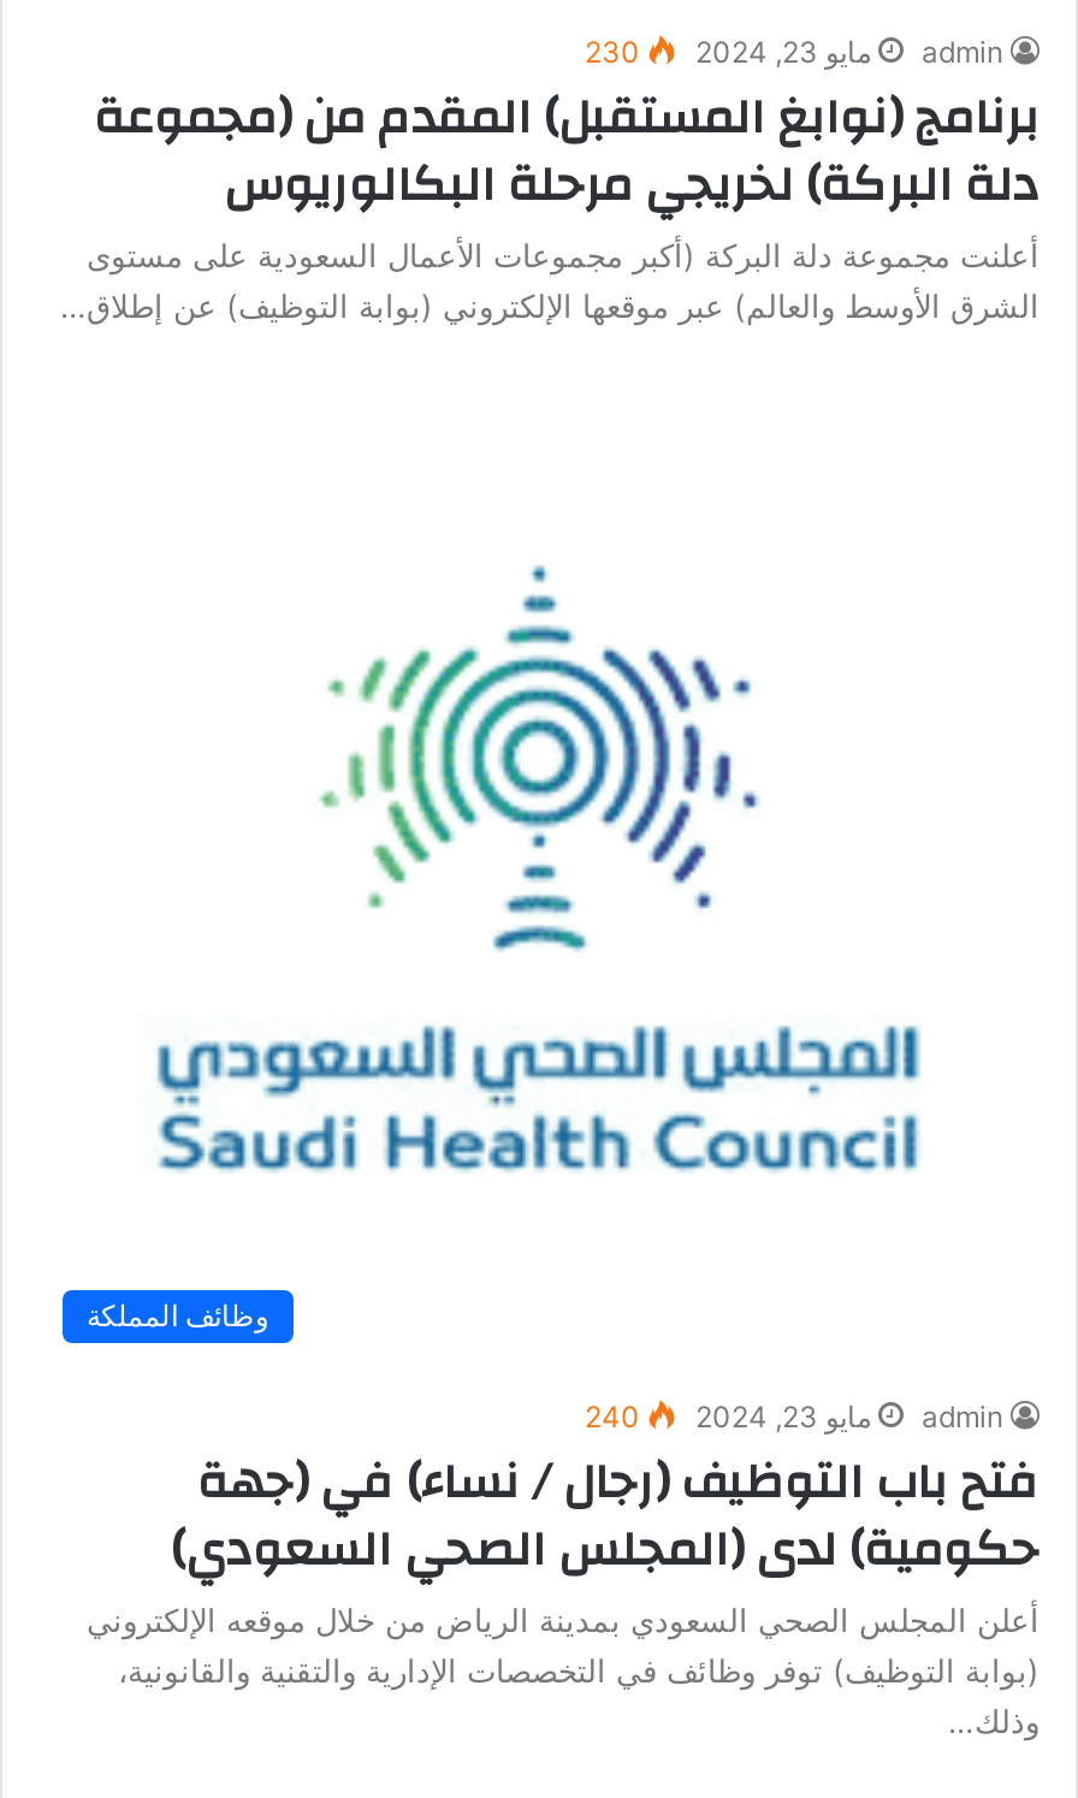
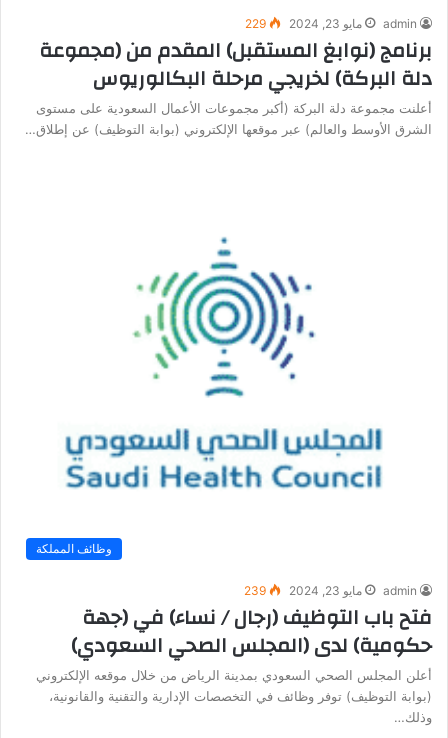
[585,34,640,71] 230 -> [245,16,266,31] 229
[585,1399,640,1435] 240 -> [244,583,266,598] 239

